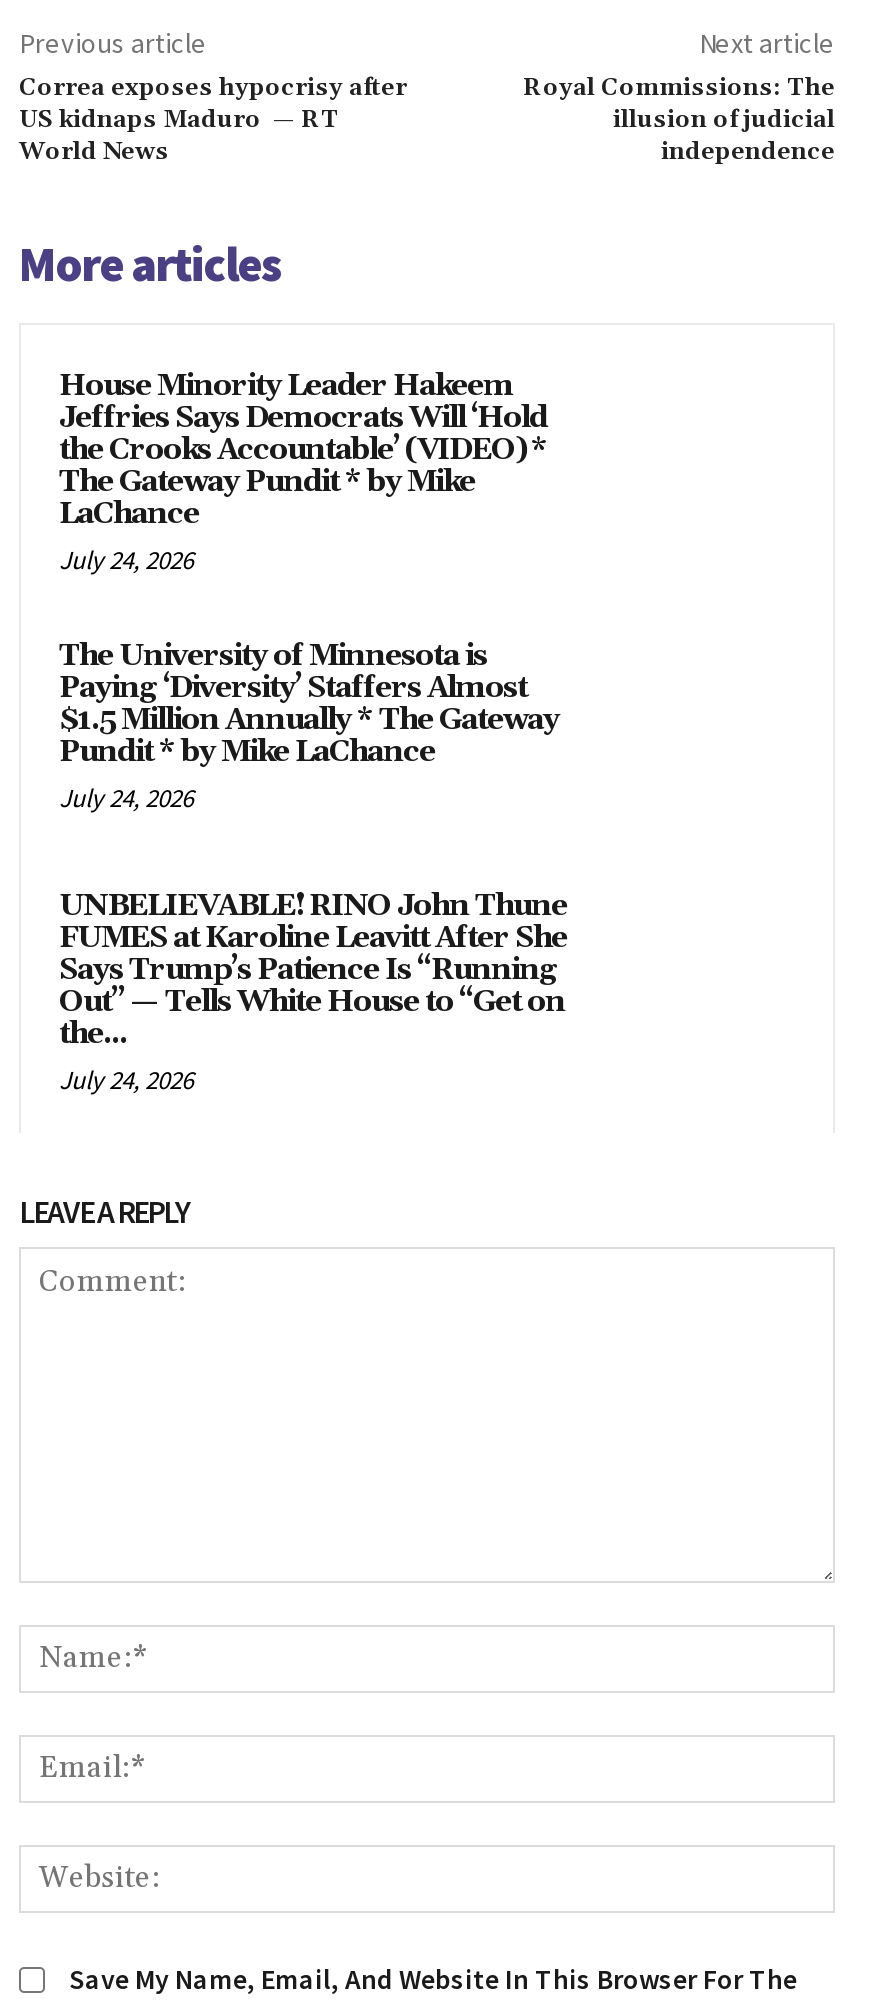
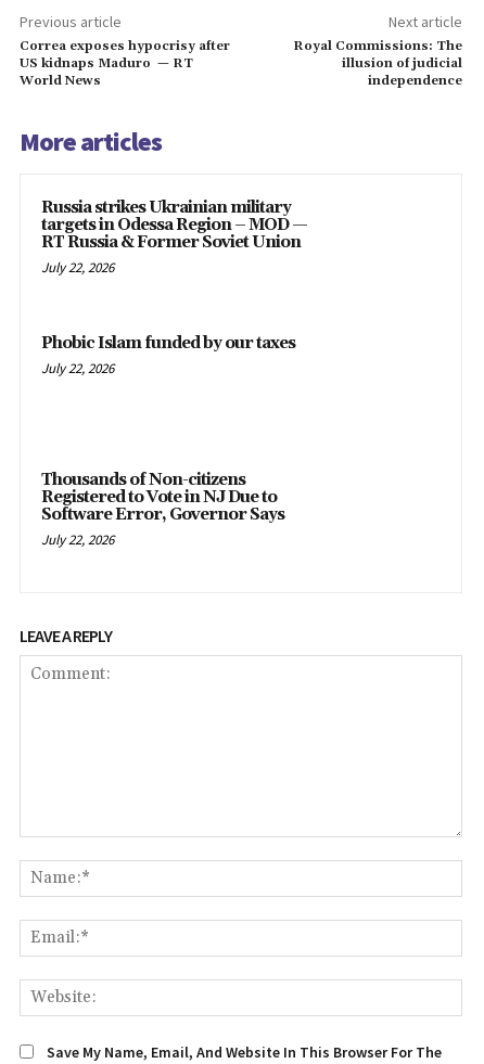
[59,366,547,576] House Minority Leader Hakeem | Jeffries Says Democrats Will ‘Hold | the Crooks Accountable’ (VIDEO) * | The Gateway Pundit * by Mike | LaChance | July 24, 2026 -> [41,197,307,276] Russia strikes Ukrainian military | targets in Odessa Region – MOD — | RT Russia & Former Soviet Union | July 22, 2026
[59,636,559,814] The University of Minnesota is | Paying ‘Diversity’ Staffers Almost | $1.5 Million Annually * The Gateway | Pundit * by Mike LaChance | July 24, 2026 -> [41,333,295,378] Phobic Islam funded by our taxes | July 22, 2026
[59,888,567,1098] UNBELIEVABLE! RINO John Thune | FUMES at Karoline Leavitt After She | Says Trump’s Patience Is “Running | Out” — Tells White House to “Get on | the... | July 24, 2026 -> [41,470,284,549] Thousands of Non-citizens | Registered to Vote in NJ Due to | Software Error, Governor Says | July 22, 2026

